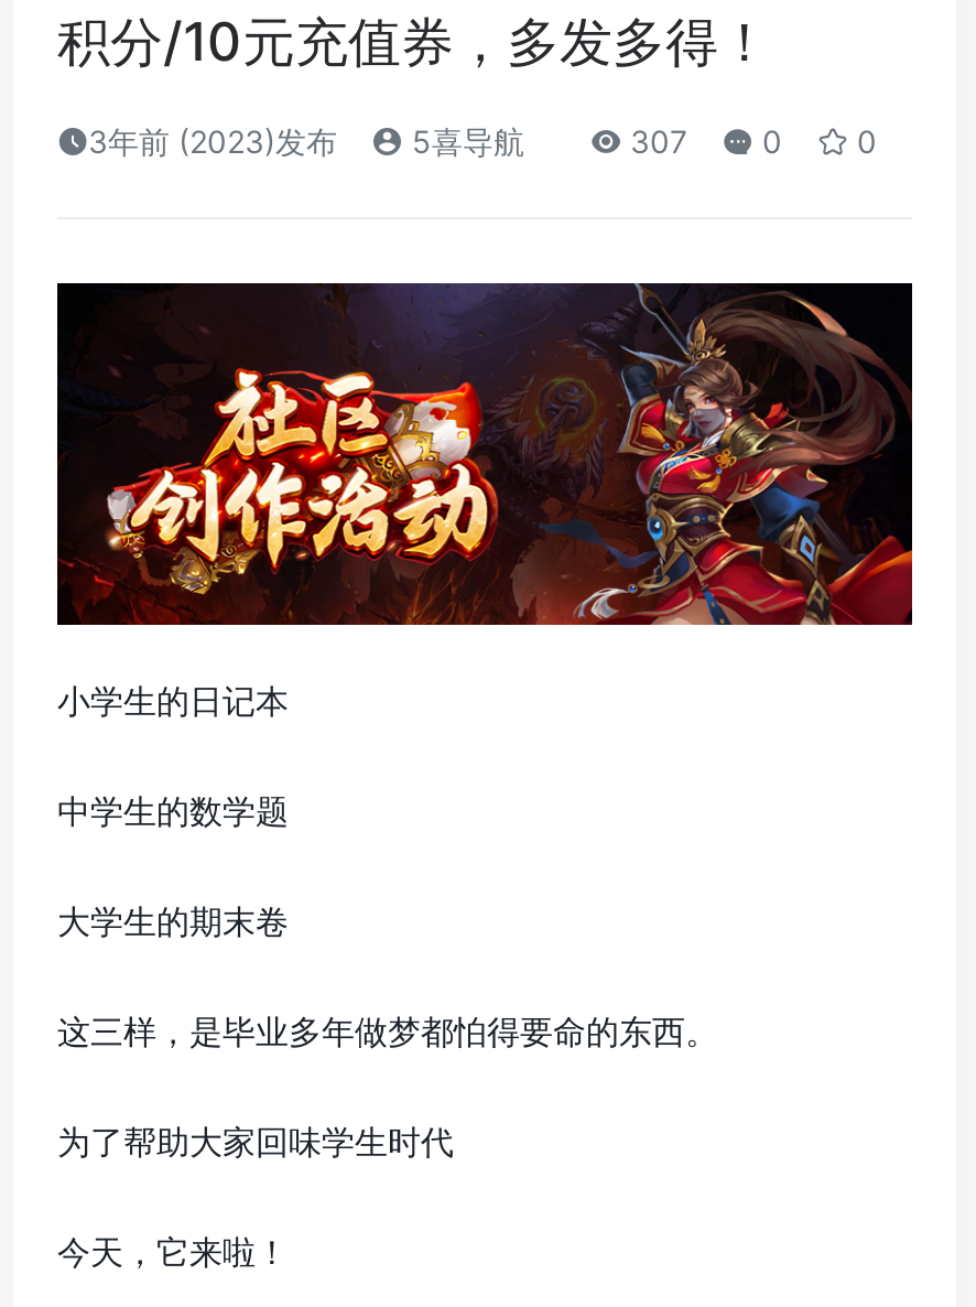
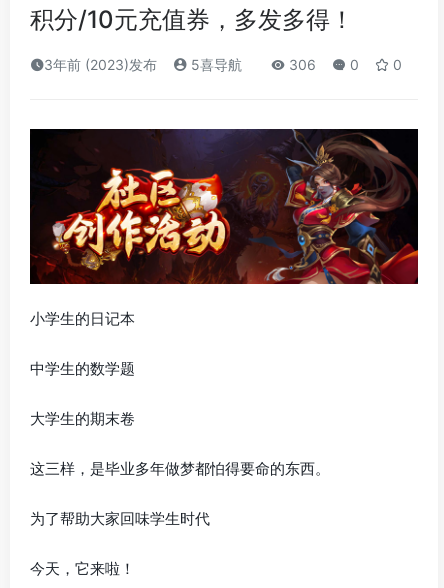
[621,122,877,160] 307 0 0 -> [285,56,402,73] 306 0 0

